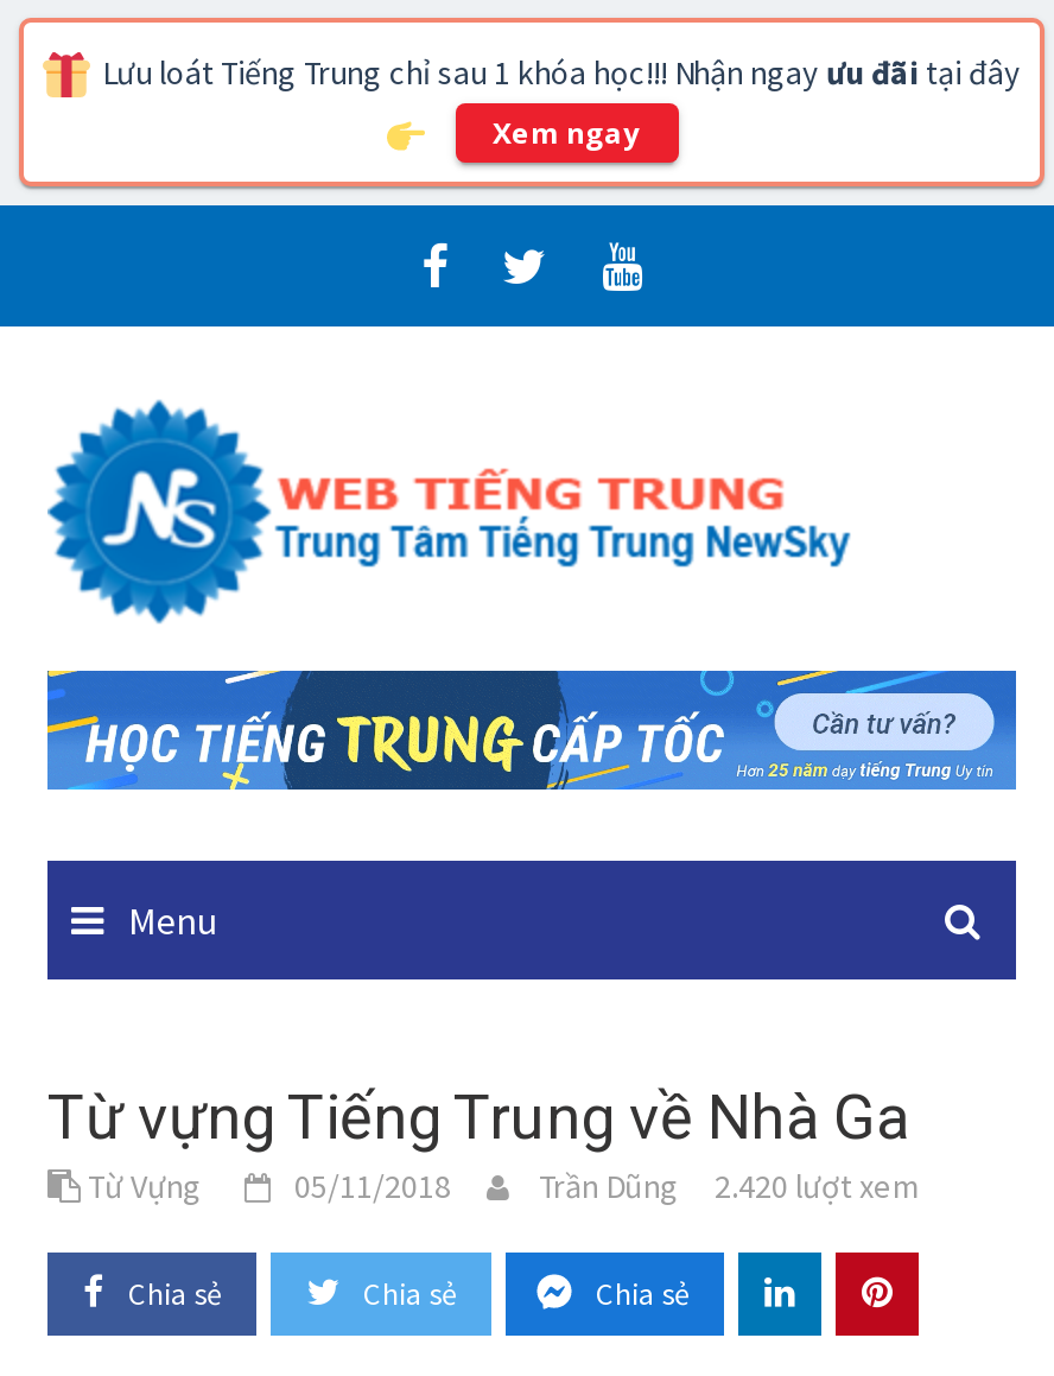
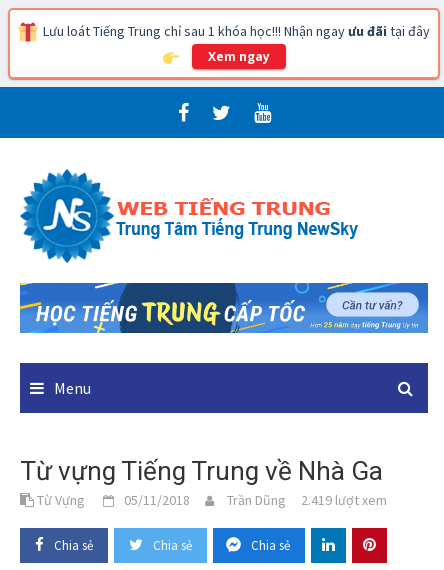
[539,1166,919,1208] Trần Dũng 2.420 lượt xem -> [227,491,387,509] Trần Dũng 2.419 lượt xem

